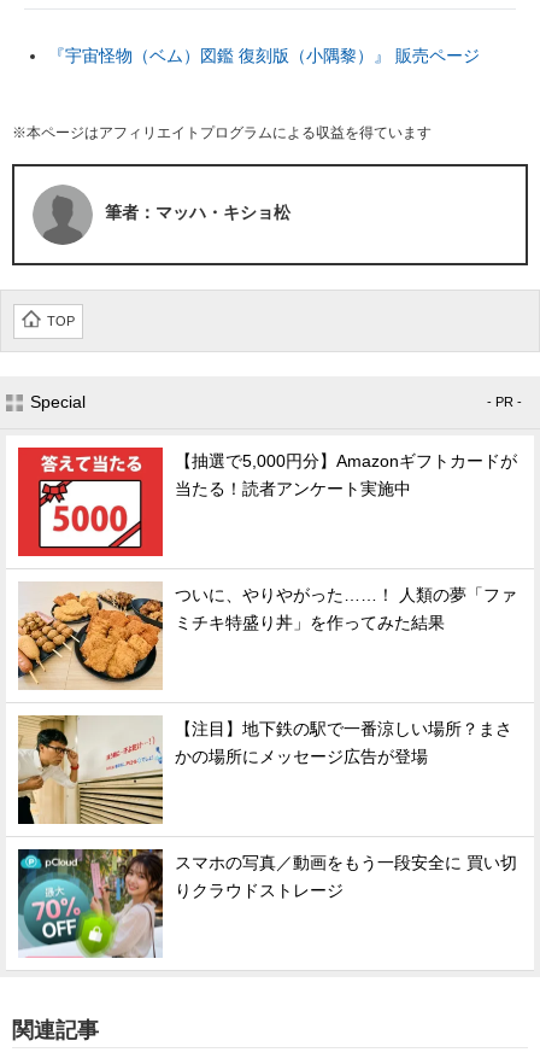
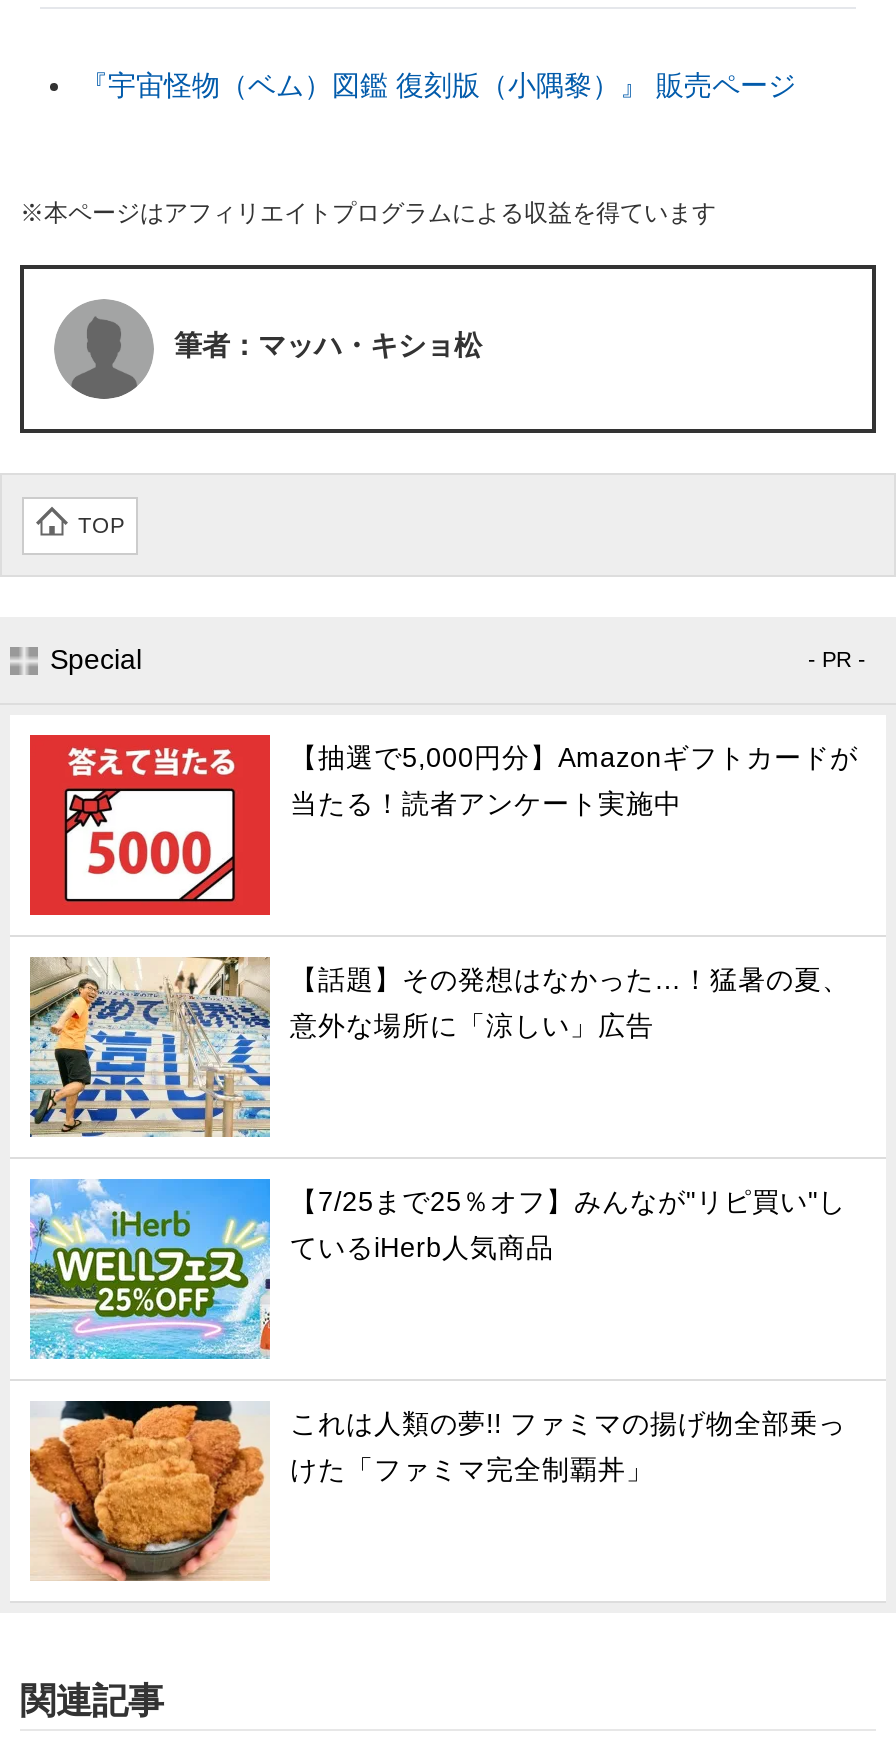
[17,581,517,690] [image] | ついに、やりやがった……！ 人類の夢「ファ -> [28,955,850,1139] [image] | 【話題】その発想はなかった…！猛暑の夏、
[175,614,445,632] ミチキ特盛り丼」を作ってみた結果 -> [290,1012,654,1042] 意外な場所に「涼しい」広告
[17,714,512,825] [image] | 【注目】地下鉄の駅で一番涼しい場所？まさ -> [28,1177,846,1361] [image] | 【7/25まで25％オフ】みんなが"リピ買い"し
[175,748,428,766] かの場所にメッセージ広告が登場 -> [290,1234,554,1264] ているiHerb人気商品
[17,848,517,959] [image] | スマホの写真／動画をもう一段安全に 買い切 -> [28,1399,846,1583] [image] | これは人類の夢!! ファミマの揚げ物全部乗っ
[175,882,344,900] りクラウドストレージ -> [290,1456,654,1486] けた「ファミマ完全制覇丼」

